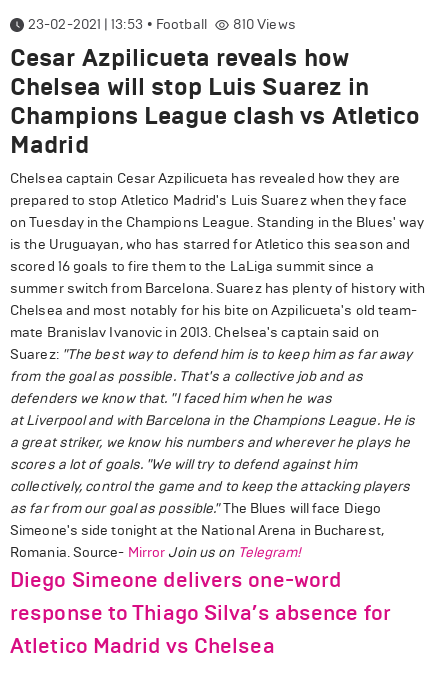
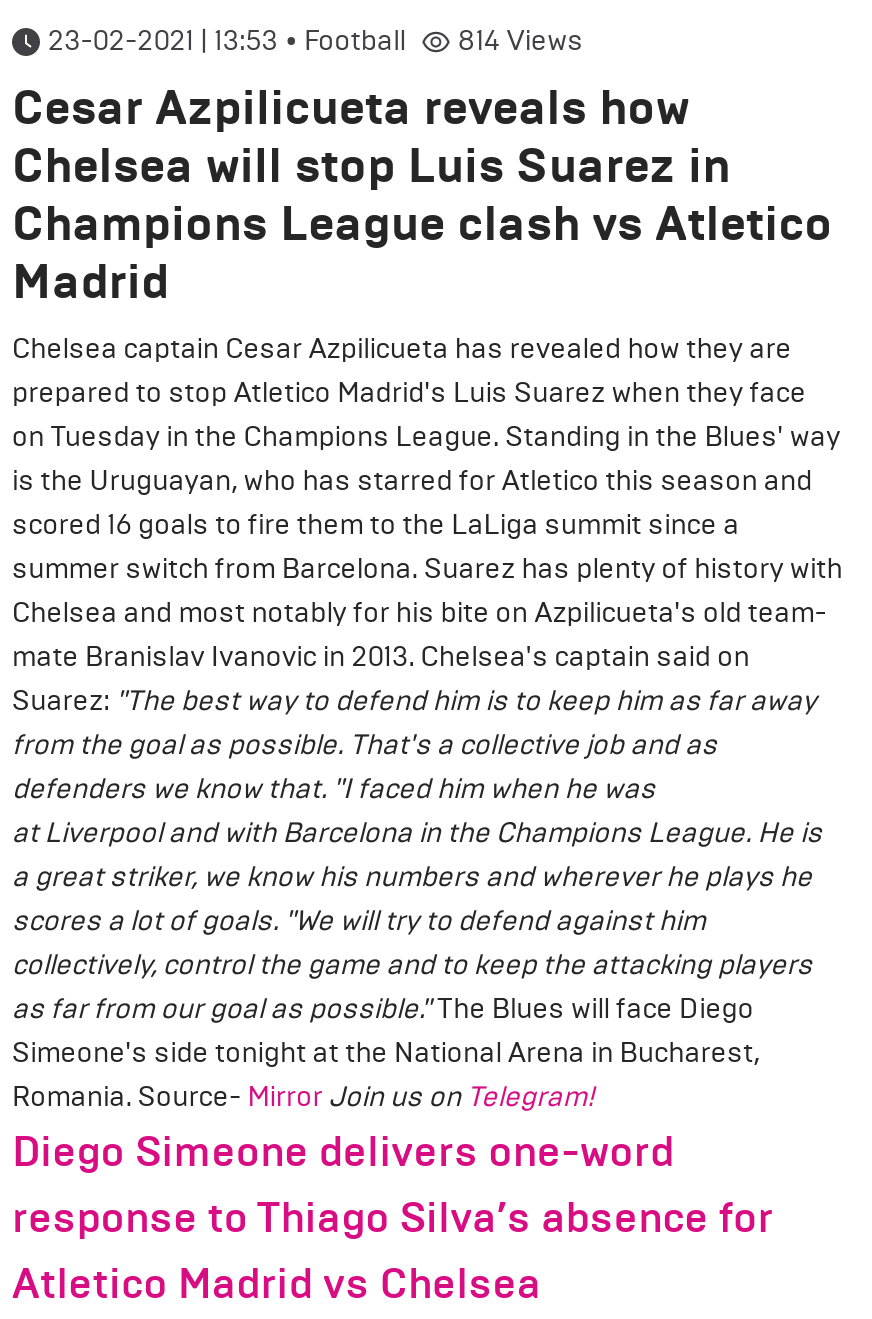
[233,16,296,33] 810 Views -> [458,24,584,58] 814 Views

